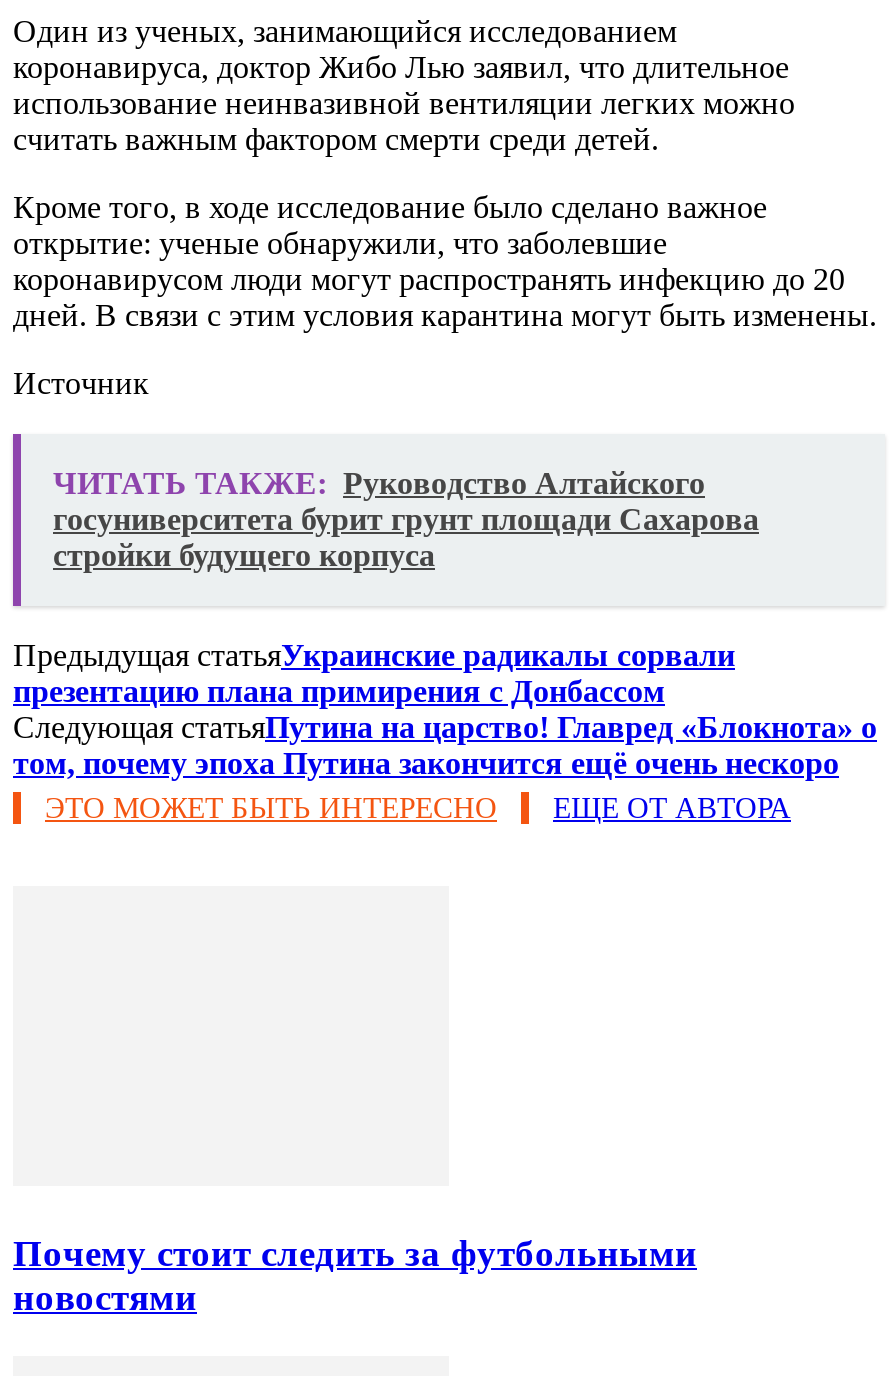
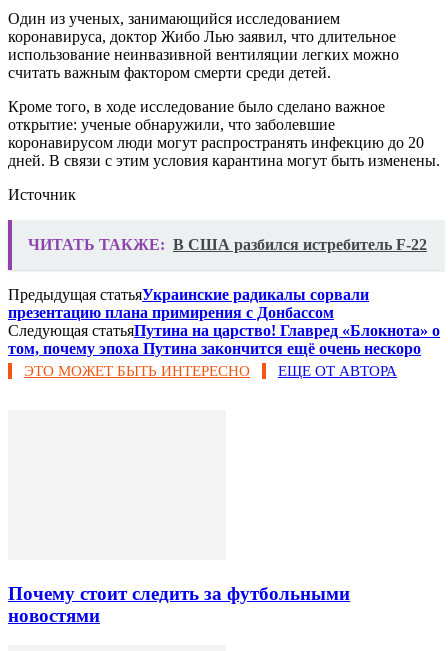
[53,466,759,572] ЧИТАТЬ ТАКЖЕ: Руководство Алтайского | госуниверситета бурит грунт площади Сахарова | стройки будущего корпуса -> [28,236,427,253] ЧИТАТЬ ТАКЖЕ: В США разбился истребитель F-22

